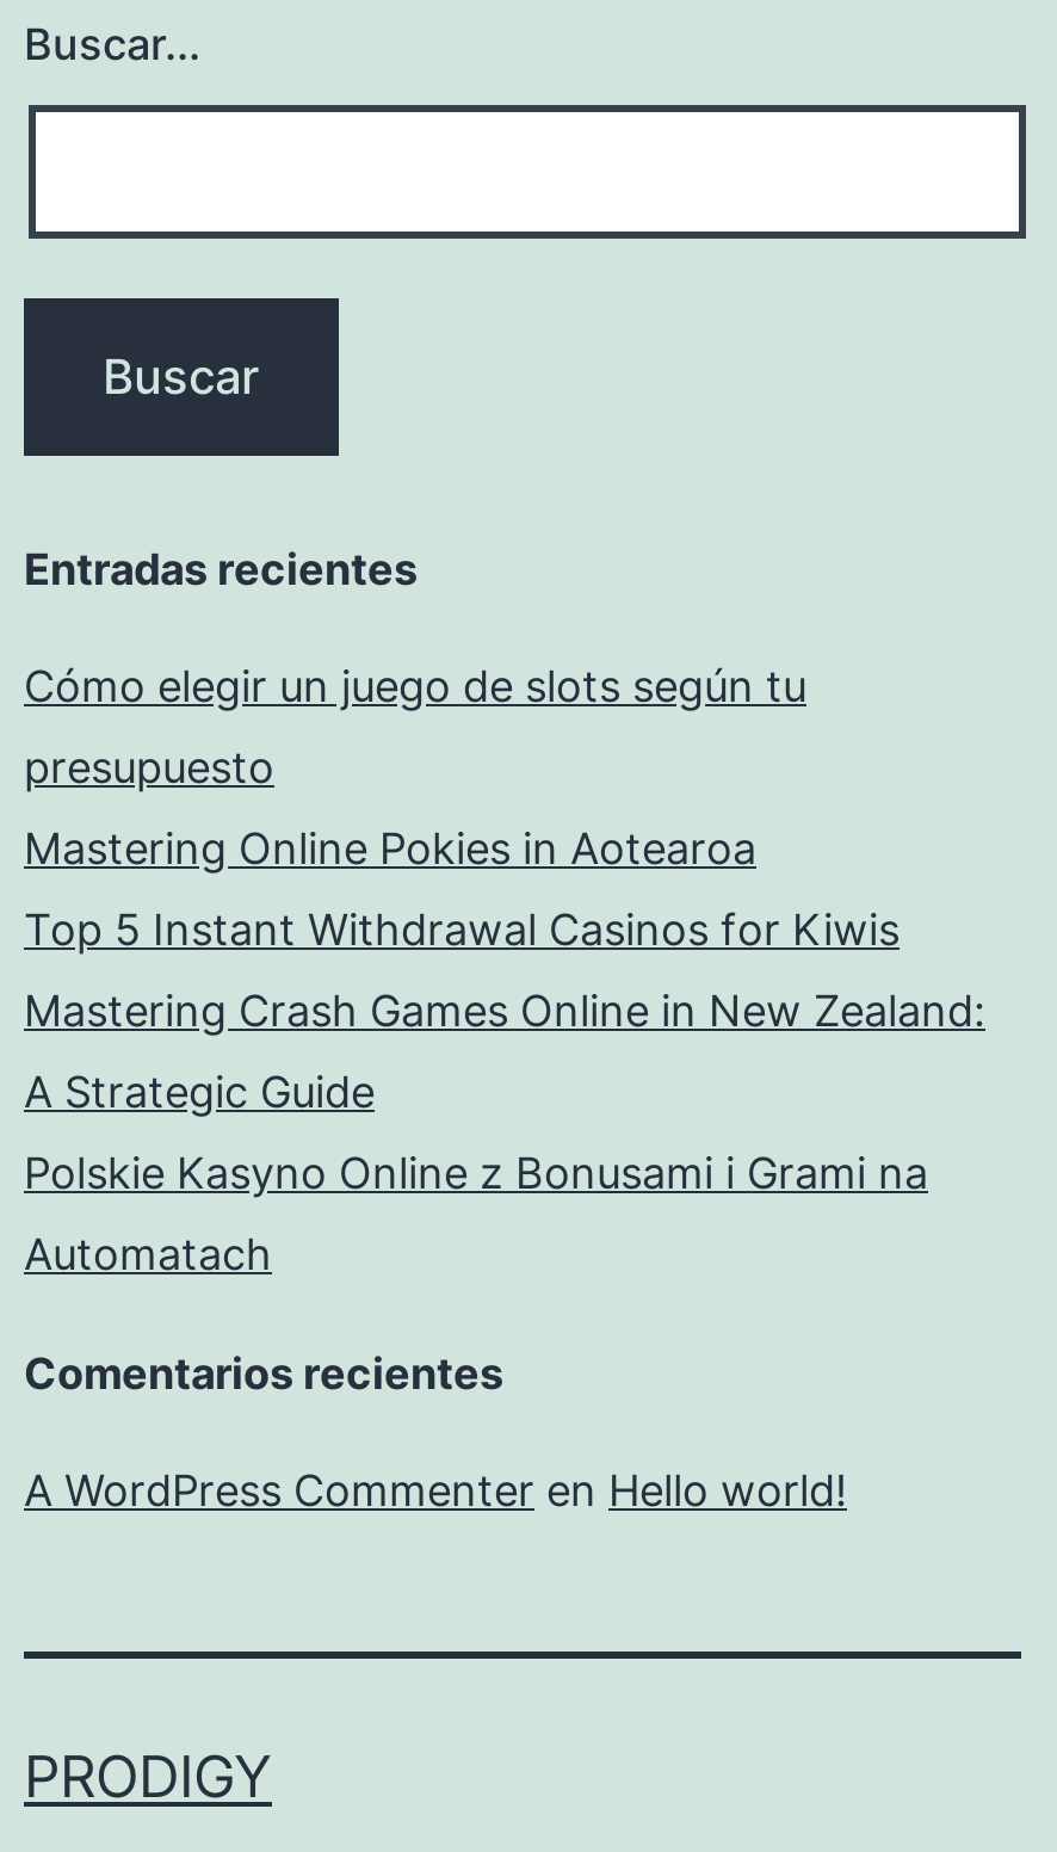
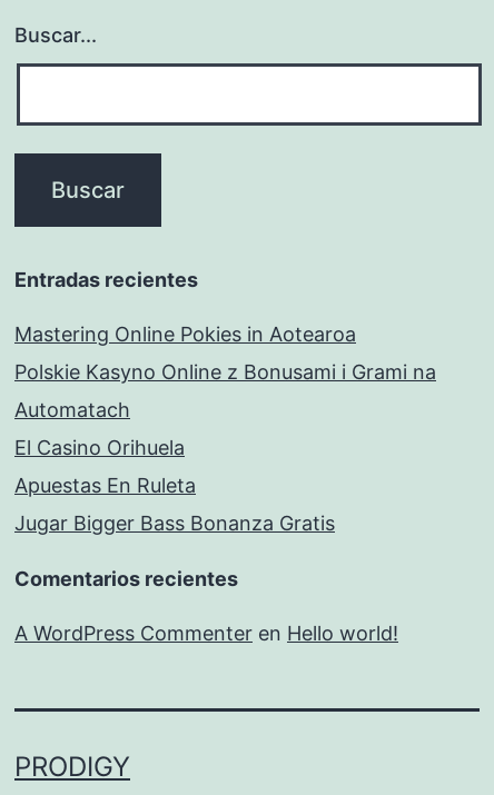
[24,662,806,793] Cómo elegir un juego de slots según tu | presupuesto -> none
[24,905,985,1118] Top 5 Instant Withdrawal Casinos for Kiwis | Mastering Crash Games Online in New Zealand: | A Strategic Guide -> none
moved [24,1149,928,1280] -> [14,361,436,422]: Polskie Kasyno Online z Bonusami i Grami na | Automatach
none -> [14,436,335,535] El Casino Orihuela | Apuestas En Ruleta | Jugar Bigger Bass Bonanza Gratis

